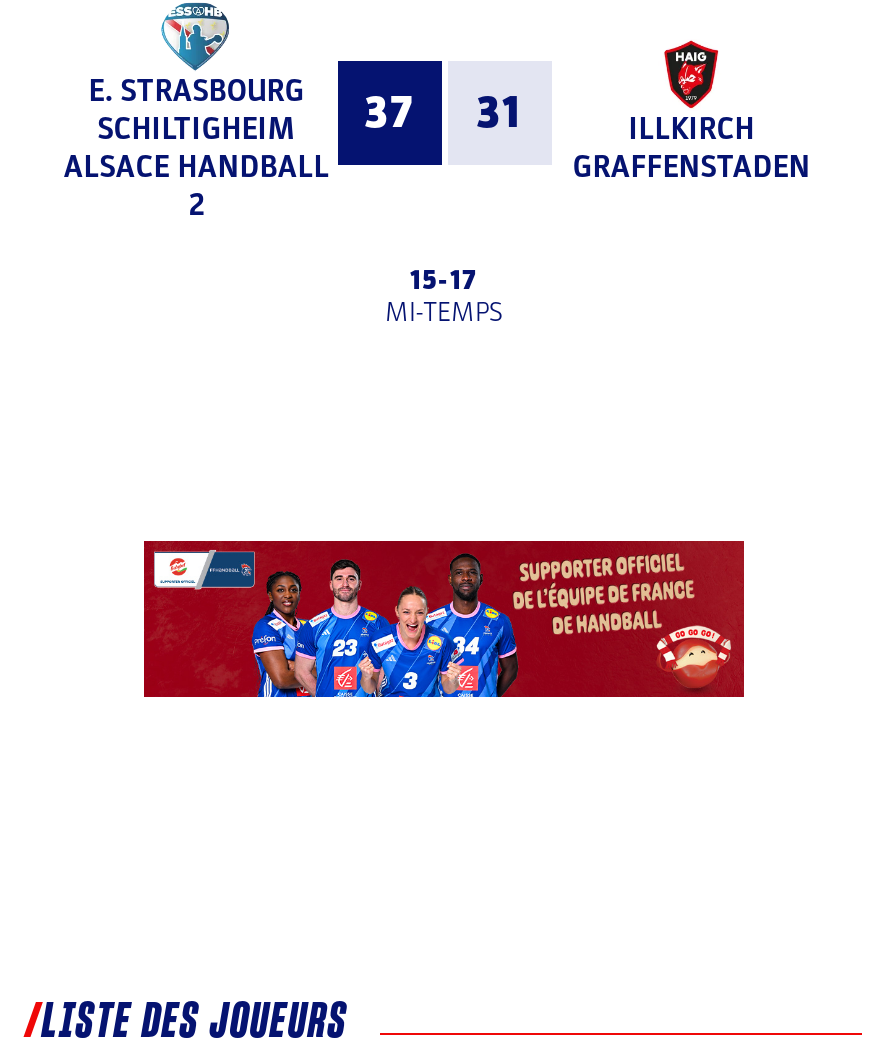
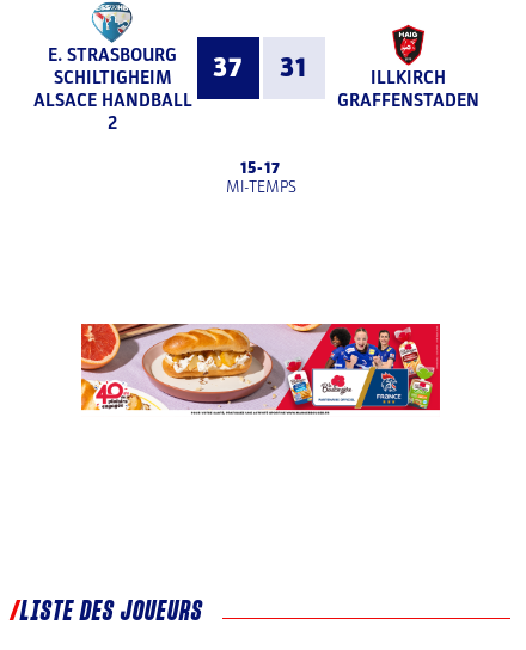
[142,539,746,699] [image] -> [80,323,440,417] [image]

